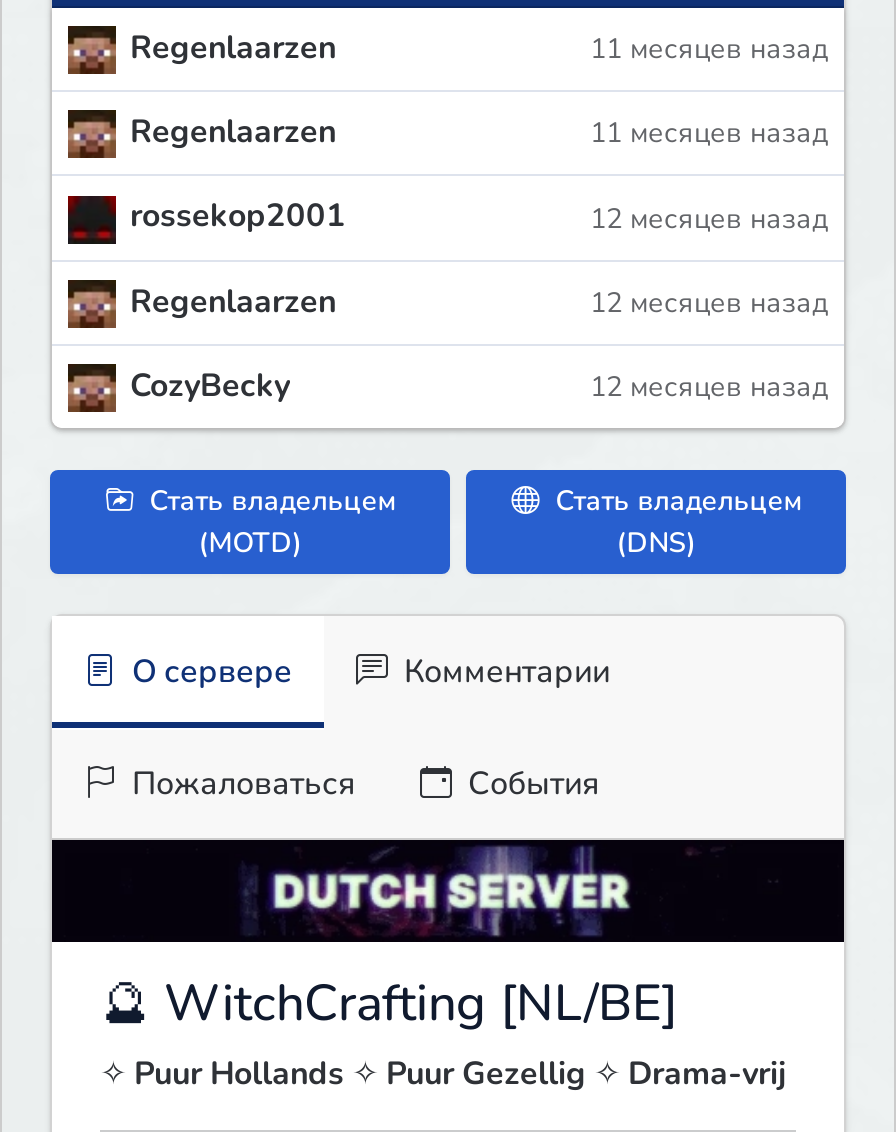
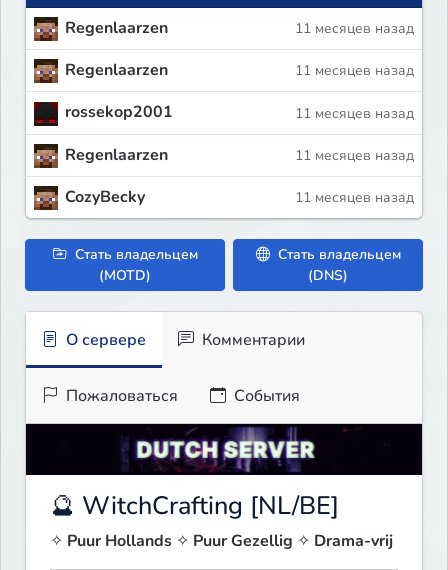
[590,199,828,237] 12 месяцев назад -> [295,103,414,122] 11 месяцев назад
[590,283,828,321] 12 месяцев назад -> [295,146,414,165] 11 месяцев назад
[590,368,828,406] 12 месяцев назад -> [295,188,414,207] 11 месяцев назад

